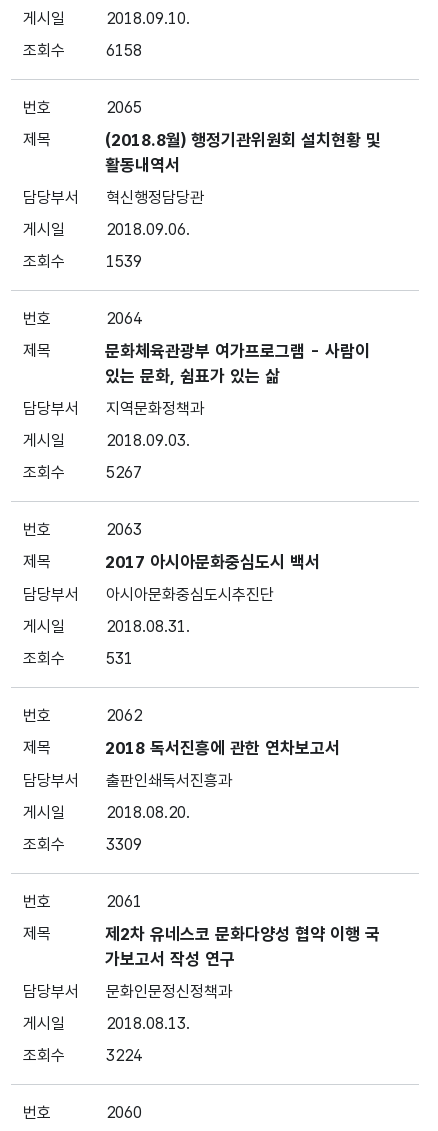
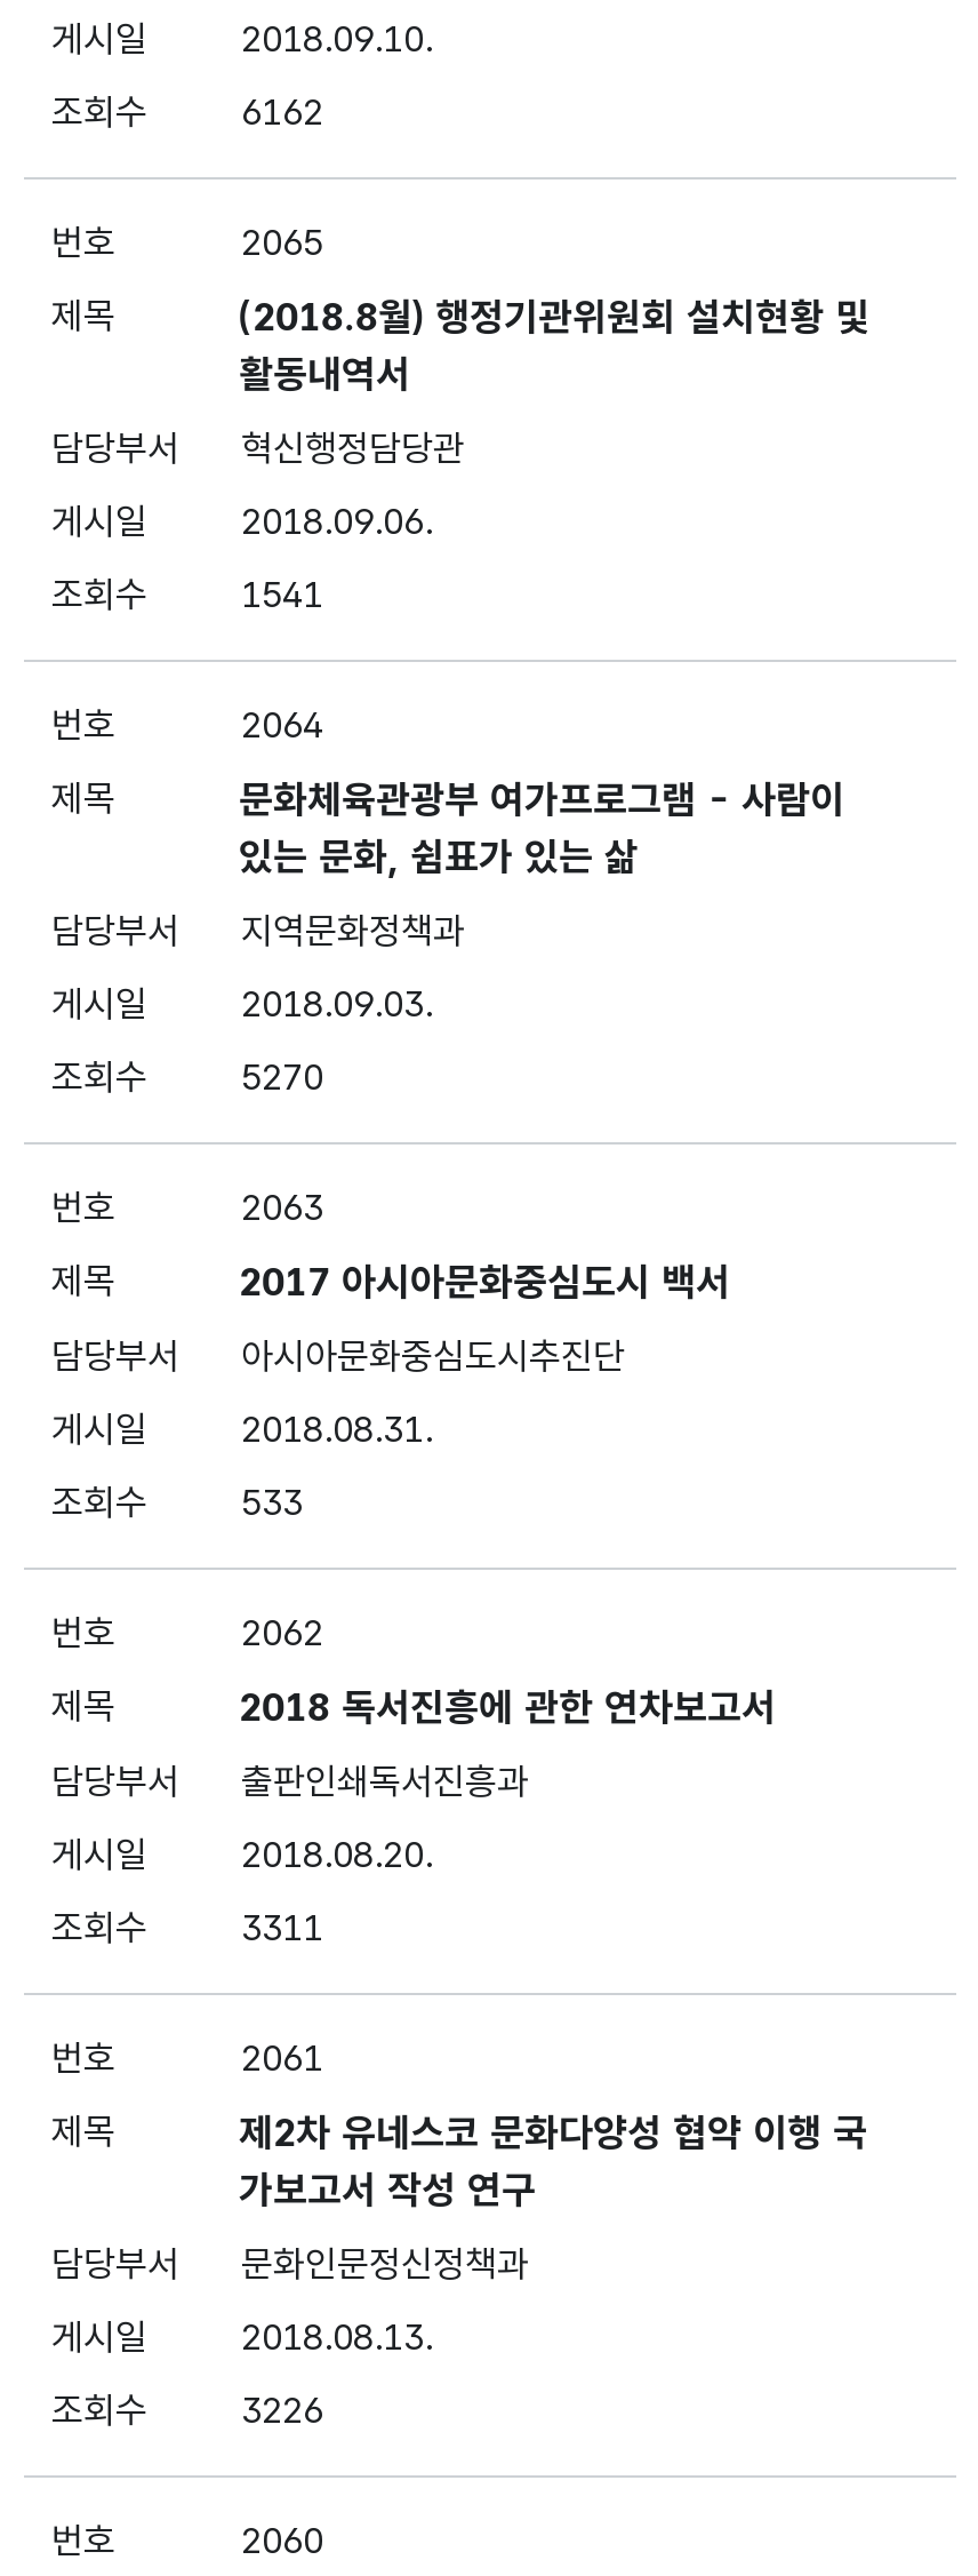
[106,41,142,60] 6158 -> [241,90,323,134] 6162
[106,252,142,271] 1539 -> [241,573,323,616] 1541
[106,463,142,482] 5267 -> [241,1055,323,1099] 5270
[106,649,133,668] 531 -> [241,1481,303,1524] 533
[106,835,142,854] 3309 -> [241,1906,323,1949] 3311
[106,1046,142,1065] 3224 -> [241,2388,323,2432] 3226

